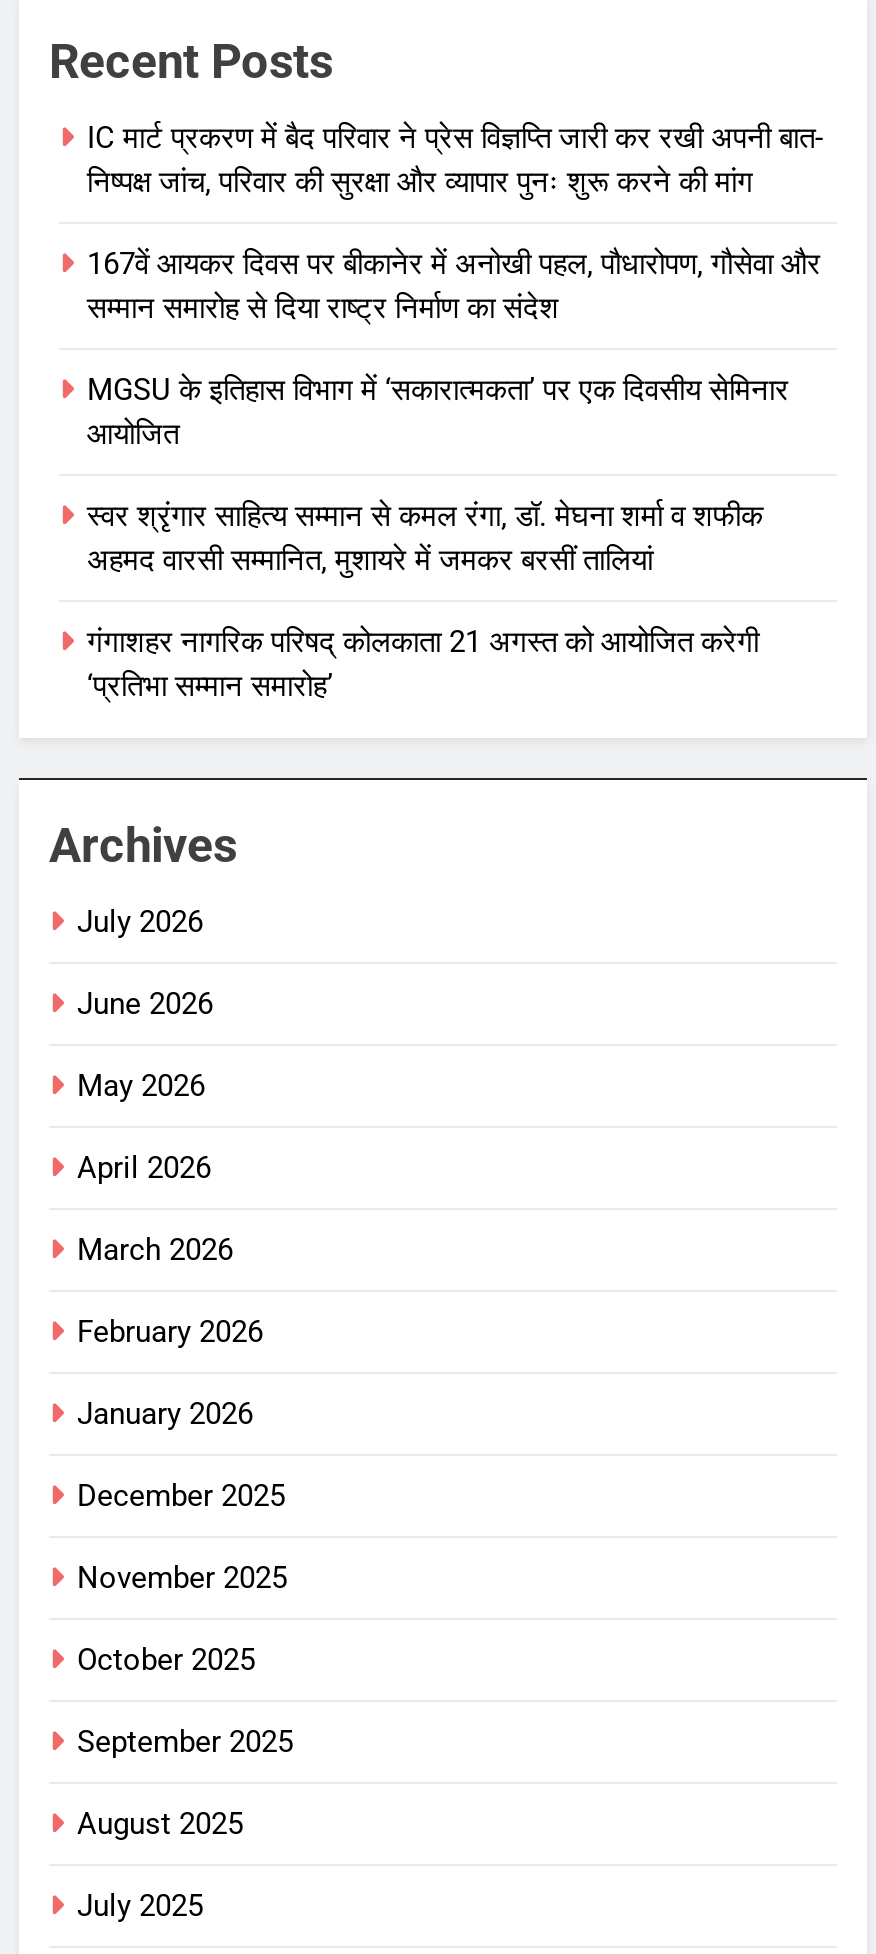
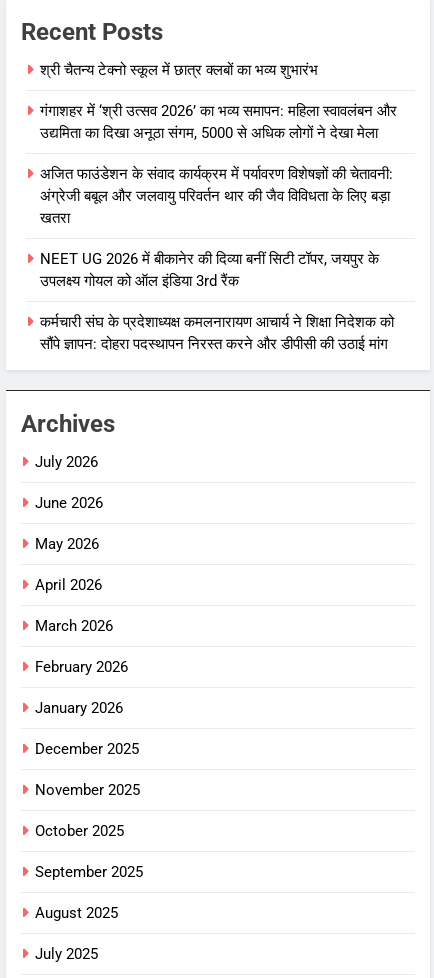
[87,120,823,200] IC मार्ट प्रकरण में बैद परिवार ने प्रेस विज्ञप्ति जारी कर रखी अपनी बात- | निष्पक्ष जांच, परिवार की सुरक्षा और व्यापार पुनः शुरू करने की मांग -> [40,61,318,79] श्री चैतन्य टेक्नो स्कूल में छात्र क्लबों का भव्य शुभारंभ
[87,246,821,326] 167वें आयकर दिवस पर बीकानेर में अनोखी पहल, पौधारोपण, गौसेवा और | सम्मान समारोह से दिया राष्ट्र निर्माण का संदेश -> [40,102,397,142] गंगाशहर में ‘श्री उत्सव 2026’ का भव्य समापन: महिला स्वावलंबन और | उद्यमिता का दिखा अनूठा संगम, 5000 से अधिक लोगों ने देखा मेला
[87,372,789,452] MGSU के इतिहास विभाग में ‘सकारात्मकता’ पर एक दिवसीय सेमिनार | आयोजित -> [40,165,393,227] अजित फाउंडेशन के संवाद कार्यक्रम में पर्यावरण विशेषज्ञों की चेतावनी: | अंग्रेजी बबूल और जलवायु परिवर्तन थार की जैव विविधता के लिए बड़ा | खतरा
[87,498,763,578] स्वर श्रृंगार साहित्य सम्मान से कमल रंगा, डॉ. मेघना शर्मा व शफीक | अहमद वारसी सम्मानित, मुशायरे में जमकर बरसीं तालियां -> [40,250,379,290] NEET UG 2026 में बीकानेर की दिव्या बनीं सिटी टॉपर, जयपुर के | उपलक्ष्य गोयल को ऑल इंडिया 3rd रैंक
[87,624,759,704] गंगाशहर नागरिक परिषद् कोलकाता 21 अगस्त को आयोजित करेगी | ‘प्रतिभा सम्मान समारोह’ -> [40,313,394,353] कर्मचारी संघ के प्रदेशाध्यक्ष कमलनारायण आचार्य ने शिक्षा निदेशक को | सौंपे ज्ञापन: दोहरा पदस्थापन निरस्त करने और डीपीसी की उठाई मांग

